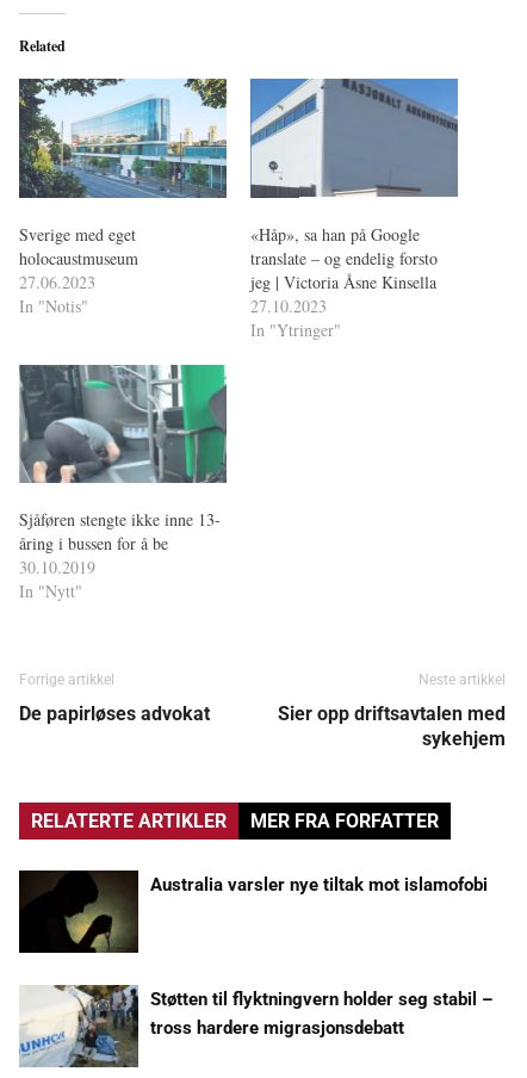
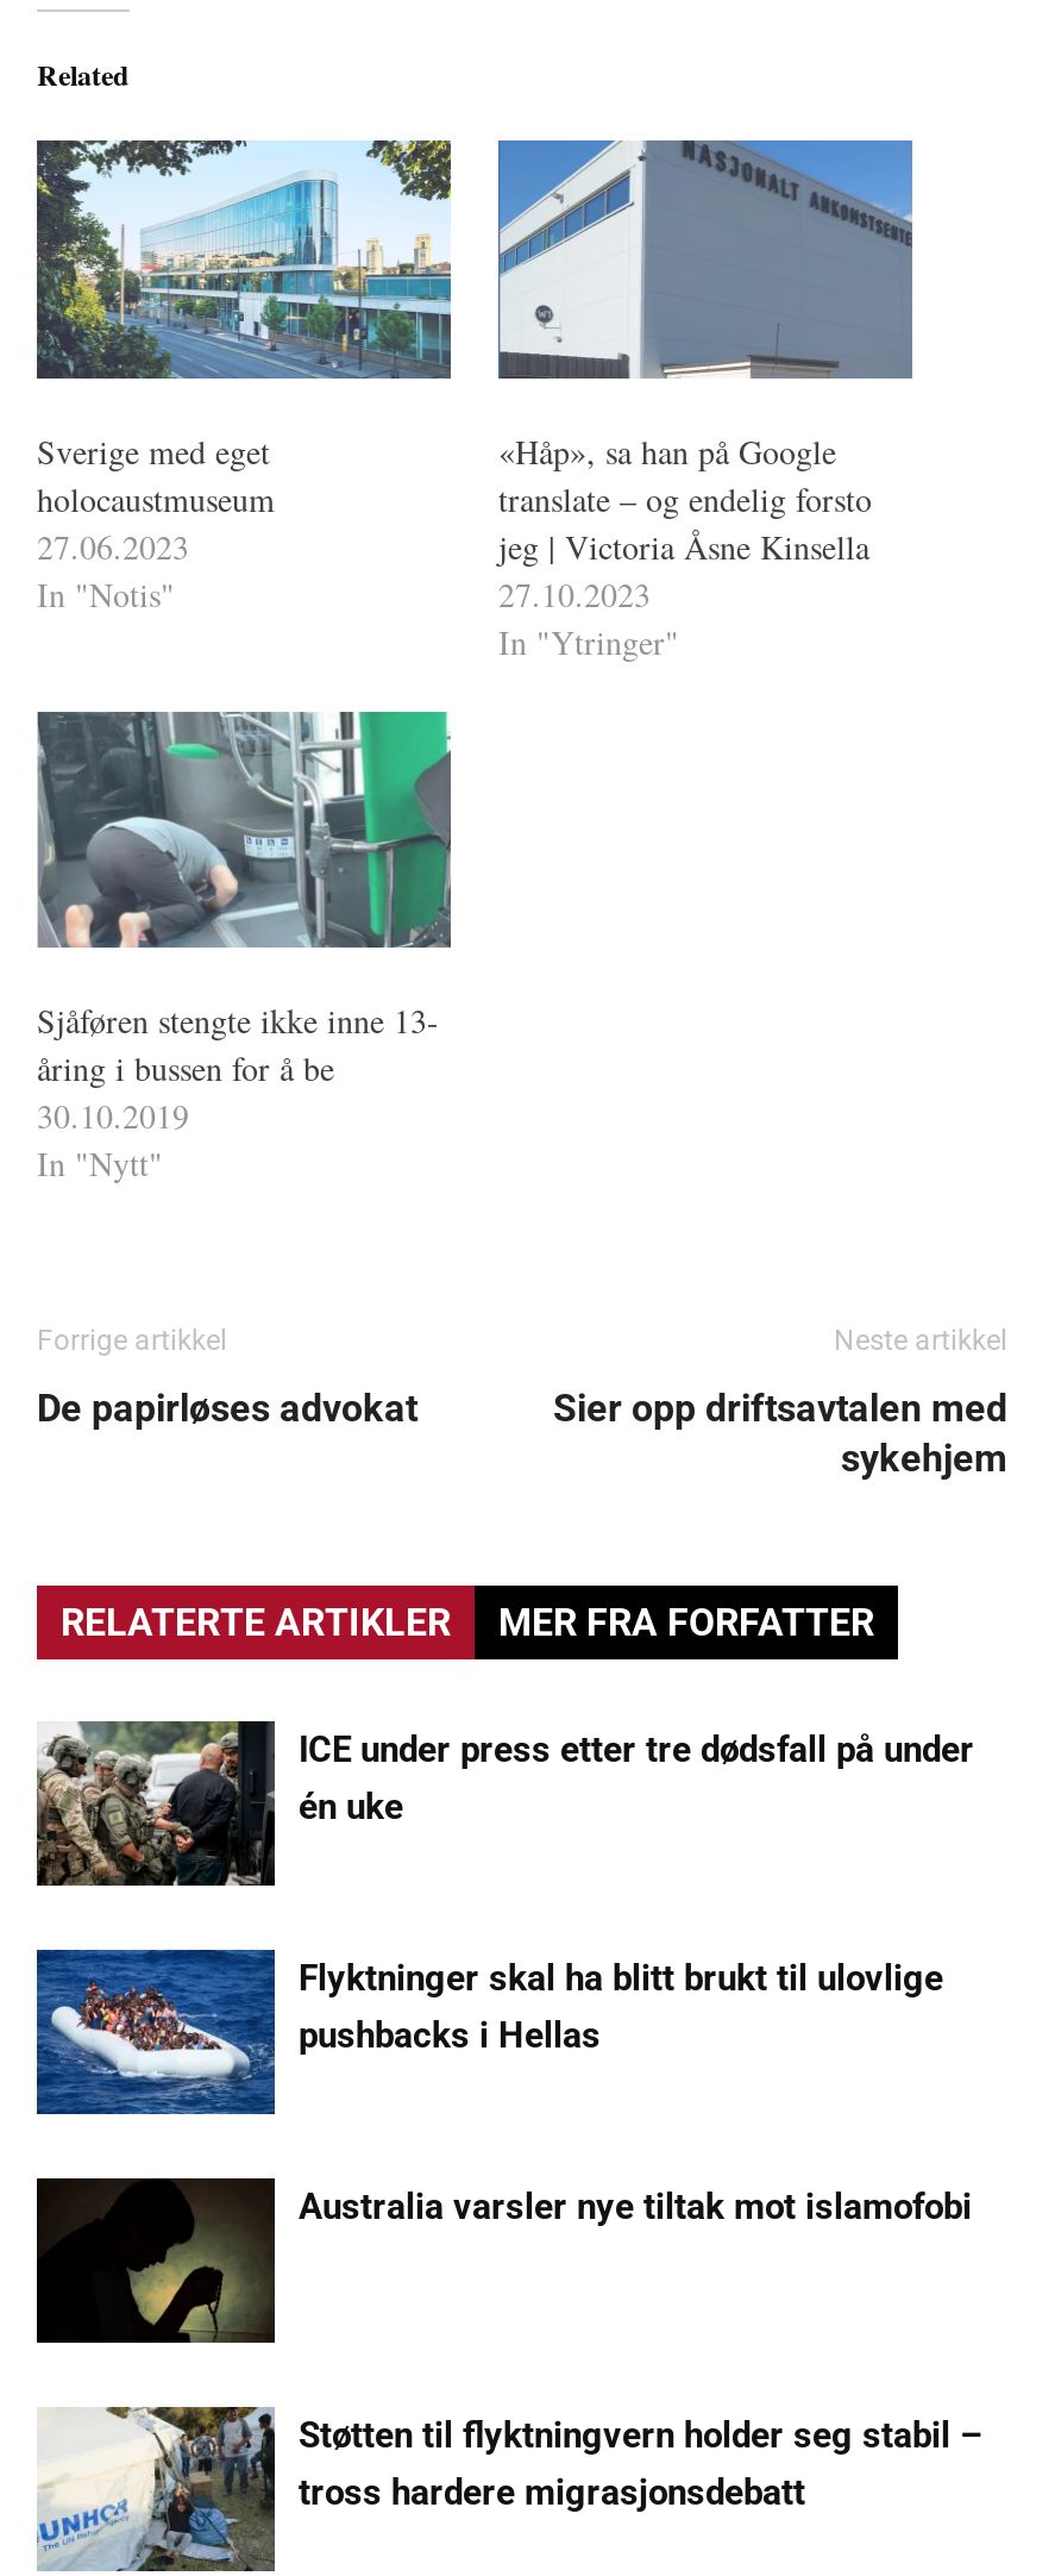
none -> [34,1719,974,1888] [image] | ICE under press etter tre dødsfall på under | én uke
none -> [34,1947,943,2117] [image] | Flyktninger skal ha blitt brukt til ulovlige | pushbacks i Hellas

